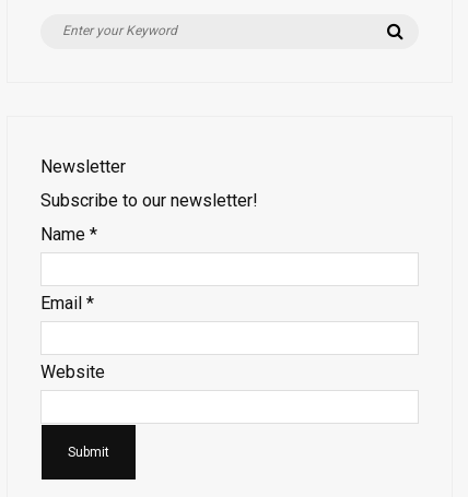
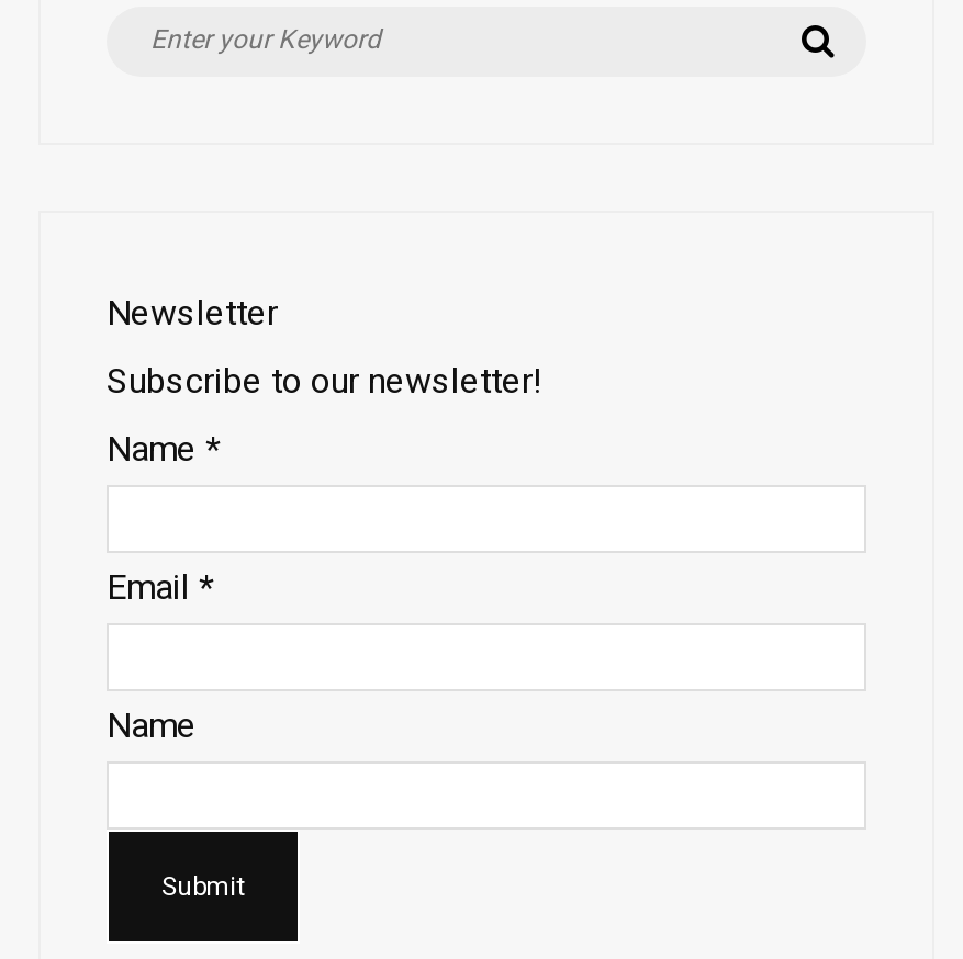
[40,362,105,383] Website -> [107,705,197,747] Name

